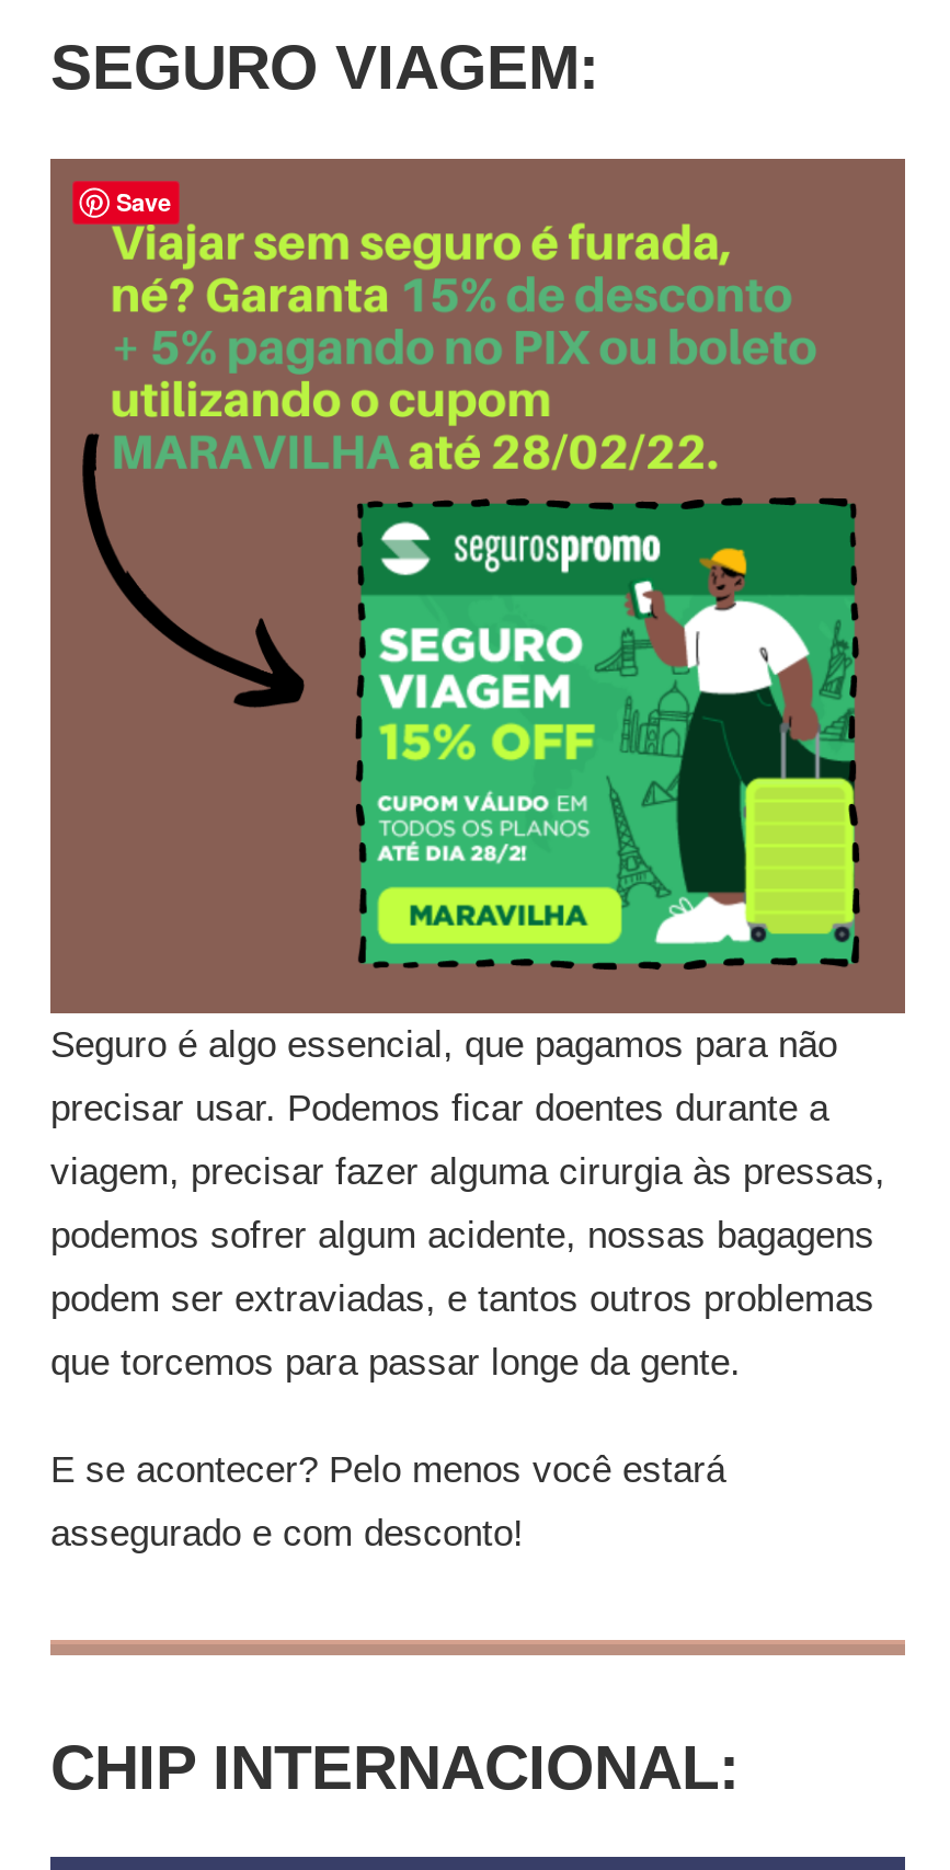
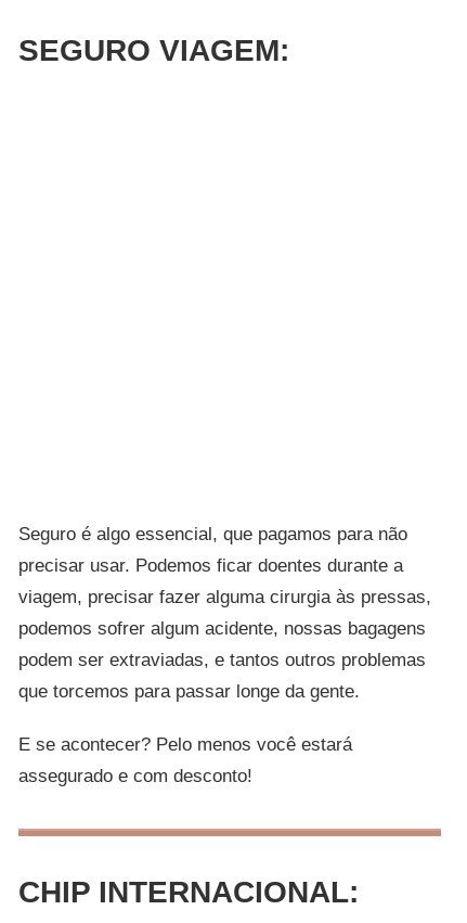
[48,157,907,1016] [image] | Save -> none

